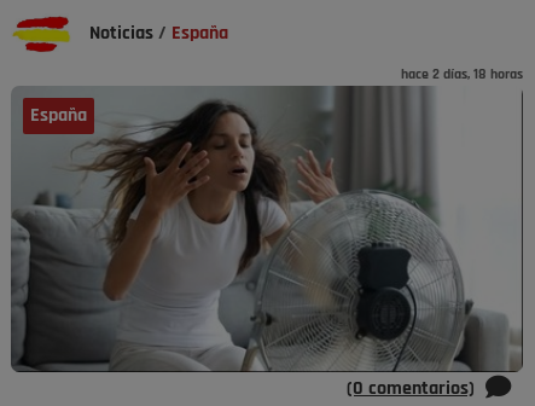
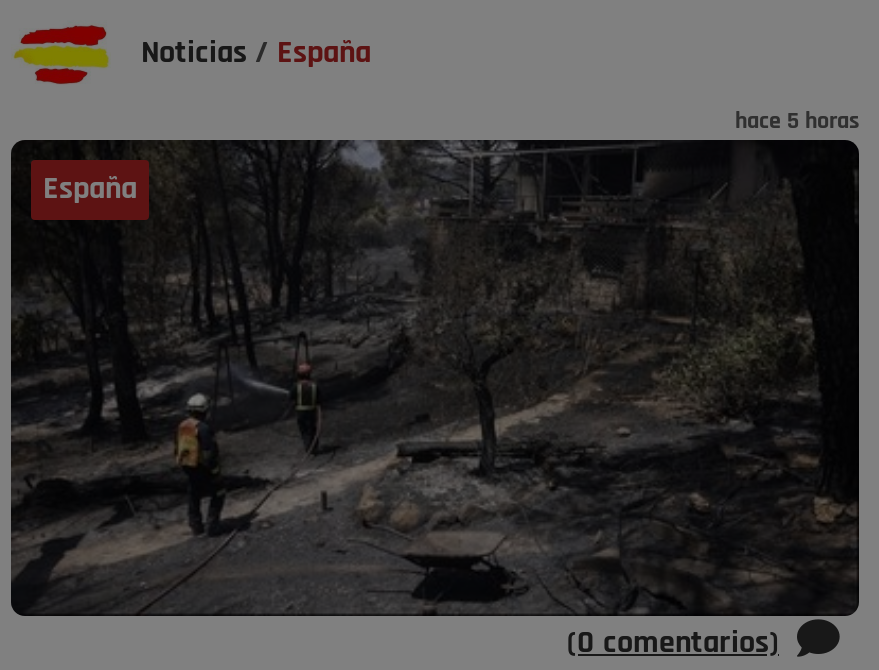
[401,68,523,82] hace 2 días, 18 horas -> [735,110,859,134] hace 5 horas
[11,85,524,375] [image] -> [9,138,859,618] [image]

